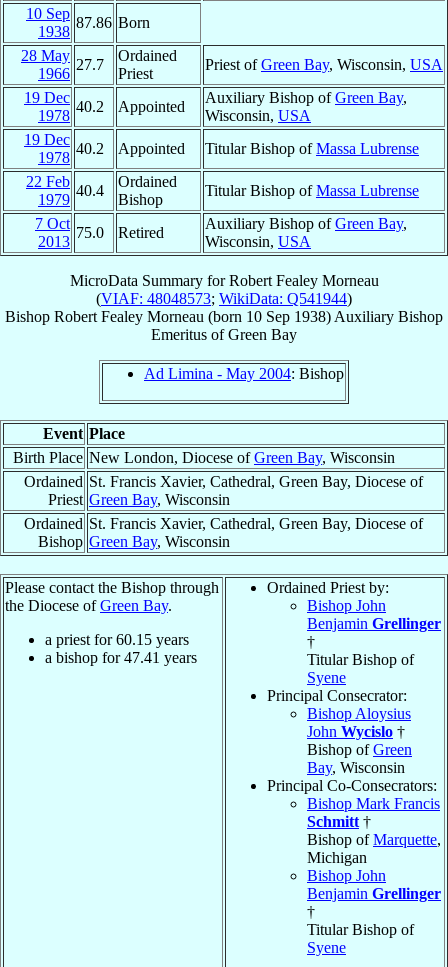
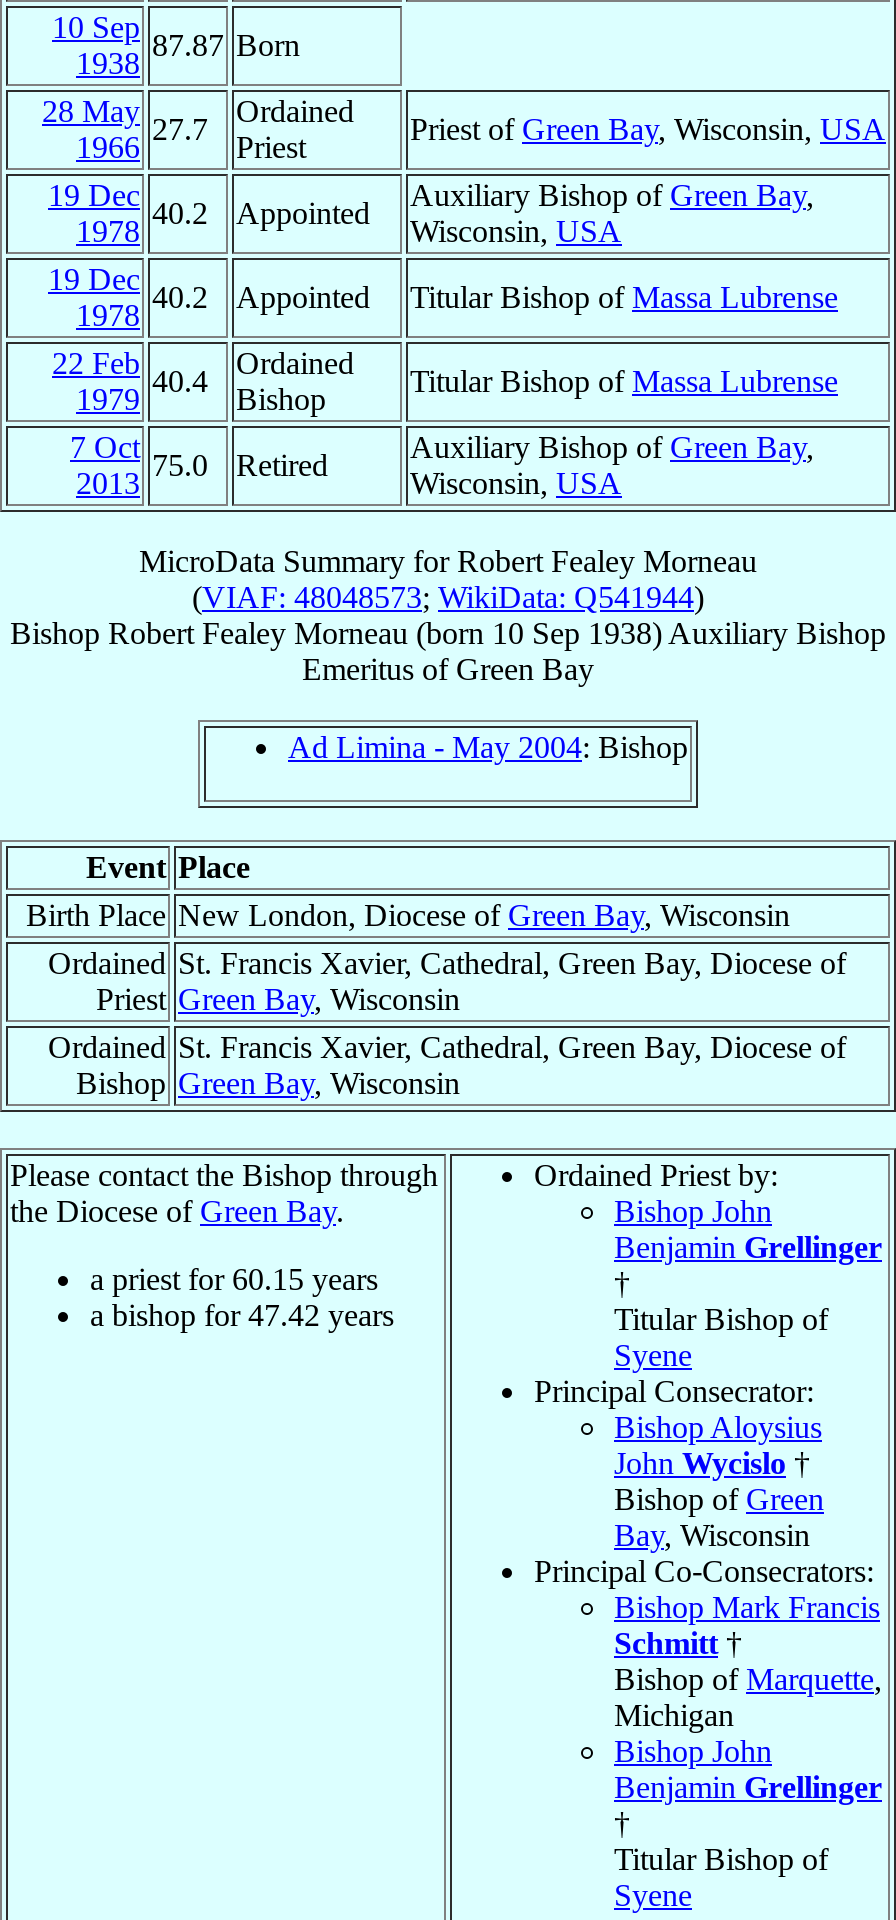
[76,14,150,31] 87.86 Born -> [152,27,300,61] 87.87 Born
[45,649,197,666] a bishop for 47.41 years -> [90,1297,394,1331] a bishop for 47.42 years

